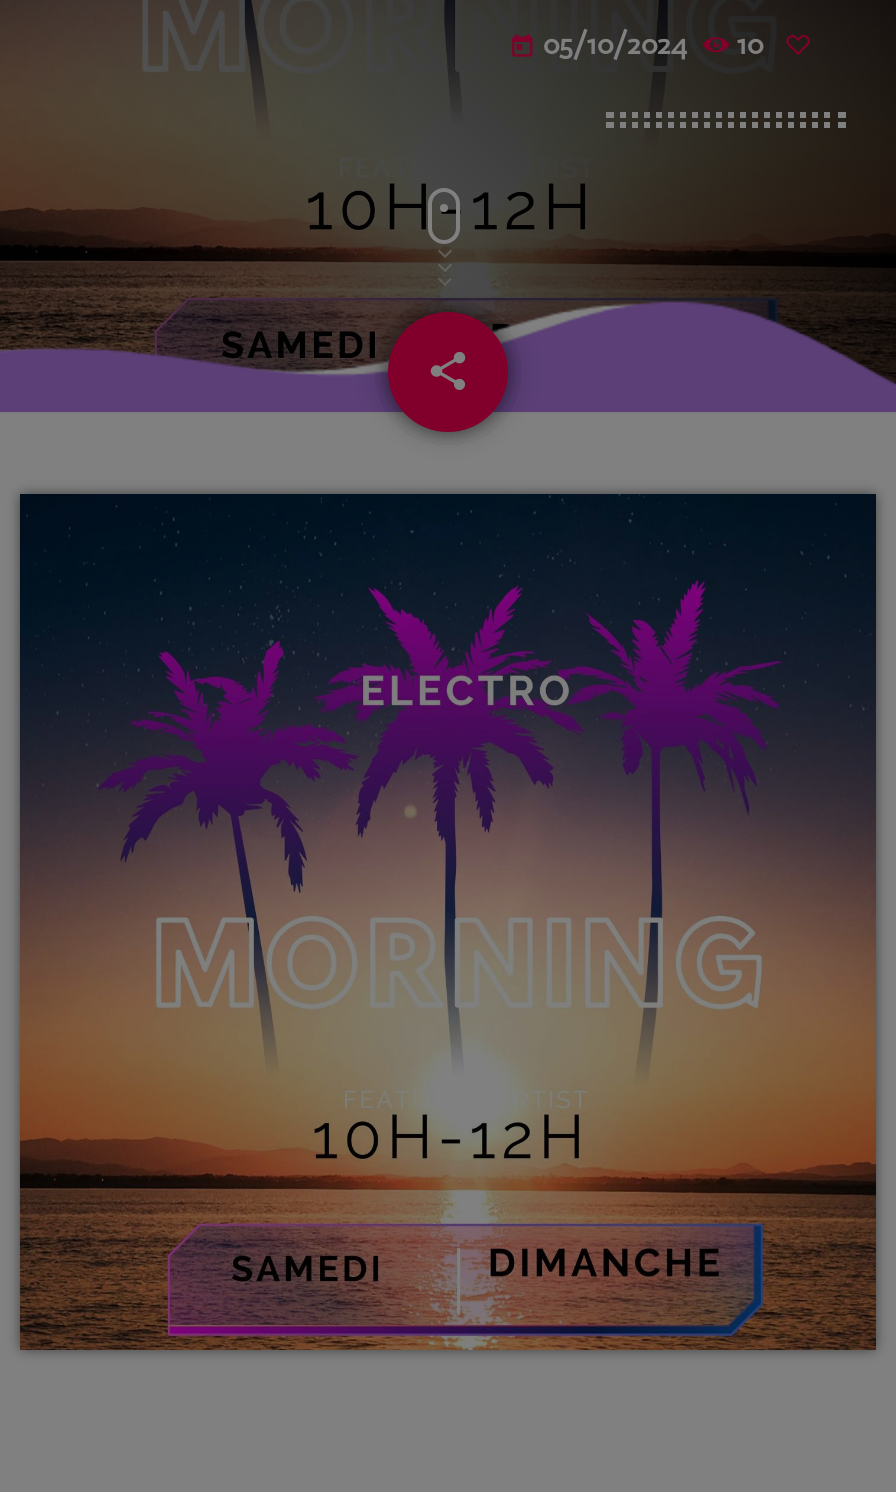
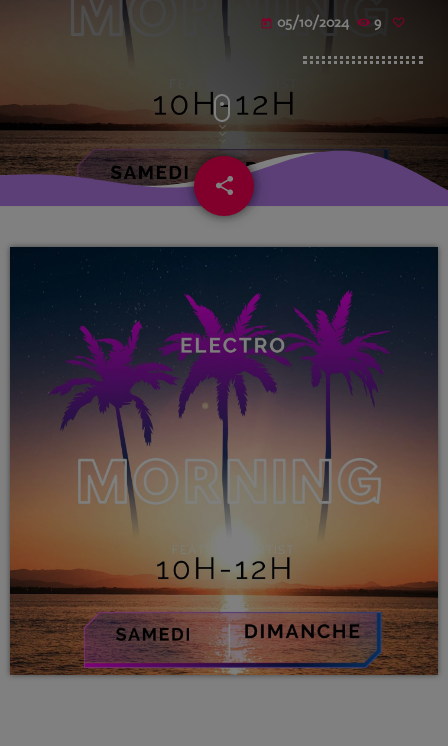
[737,26,769,62] 10 -> [374,13,384,31] 9

